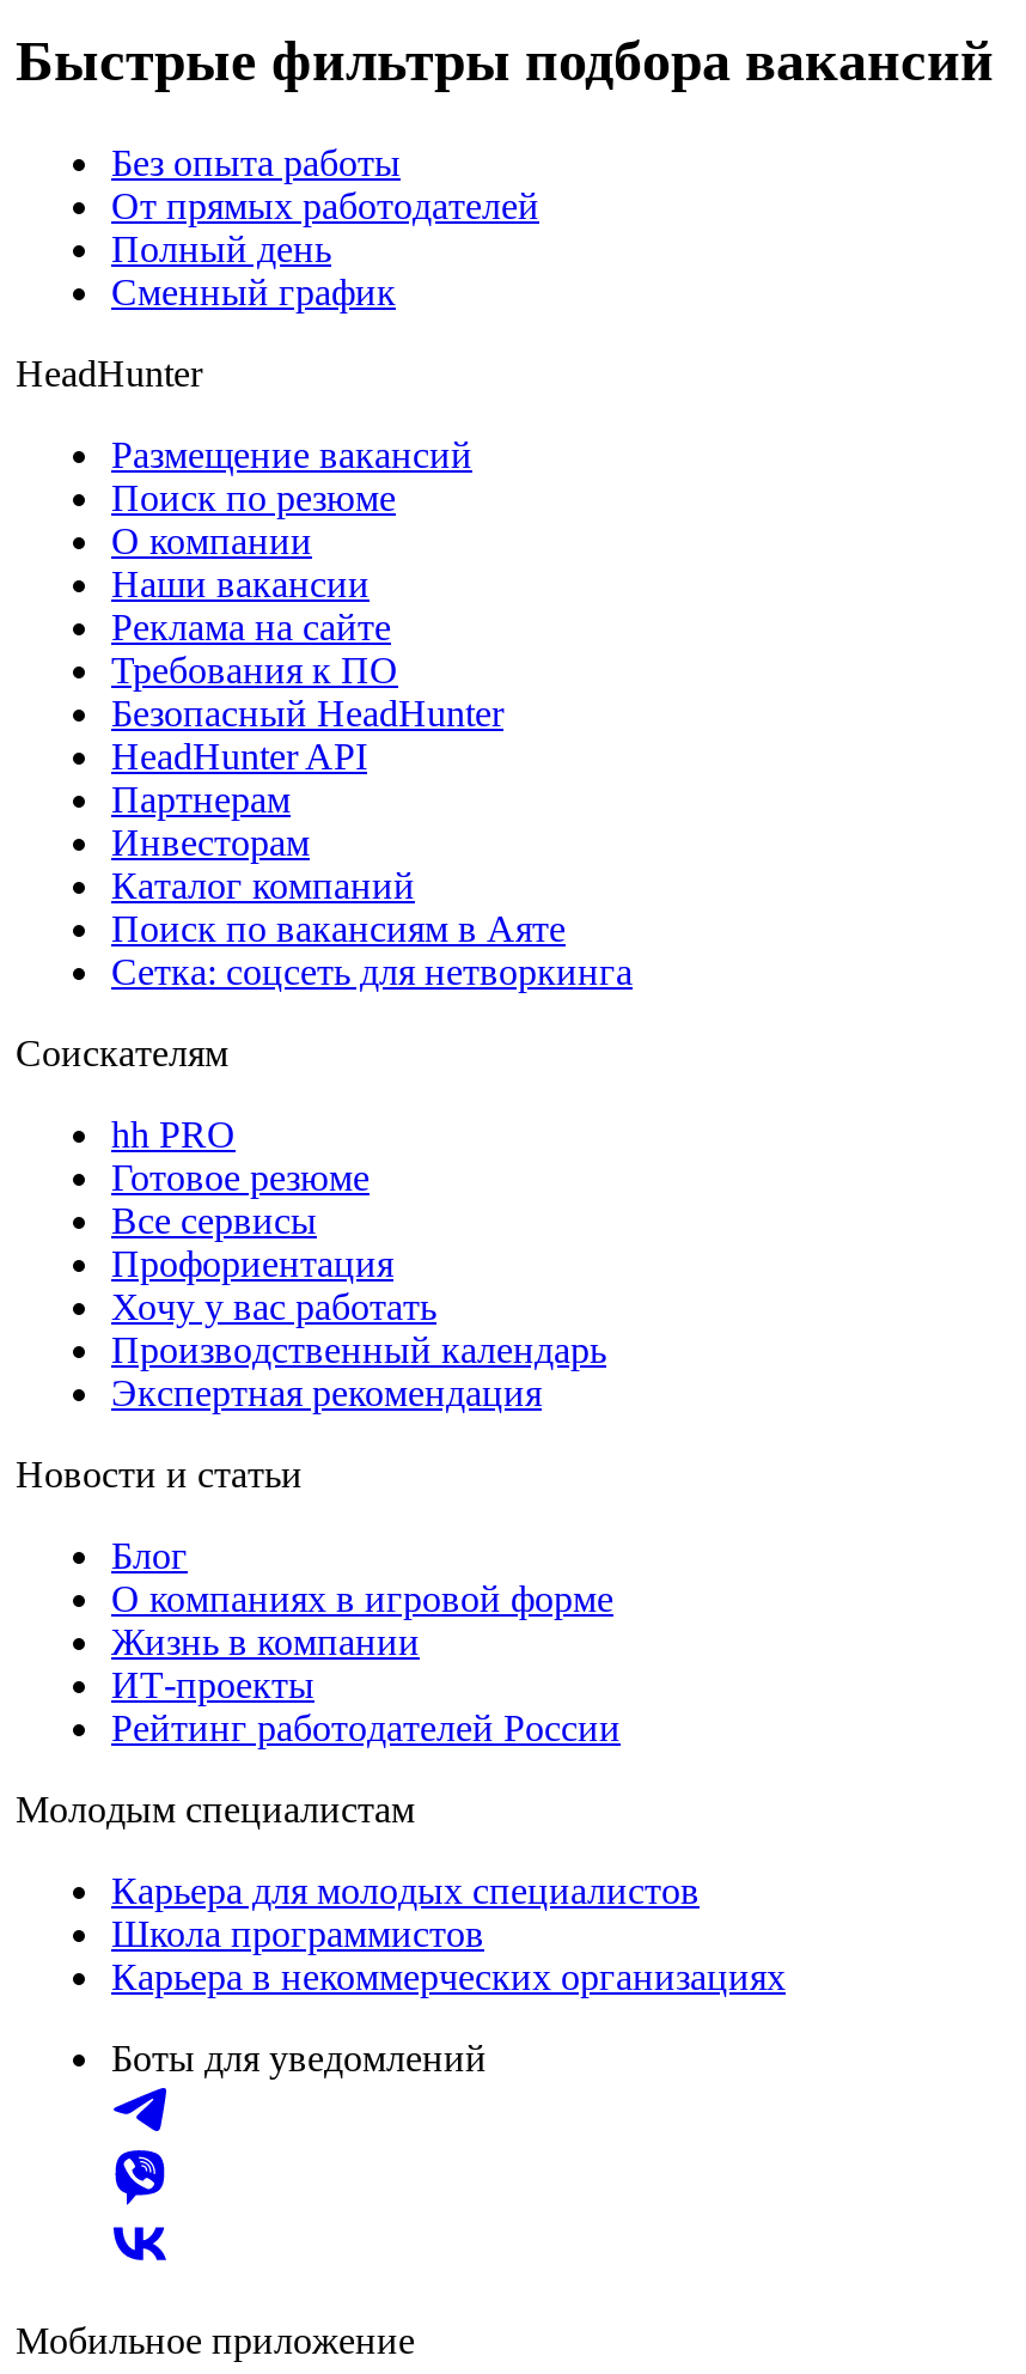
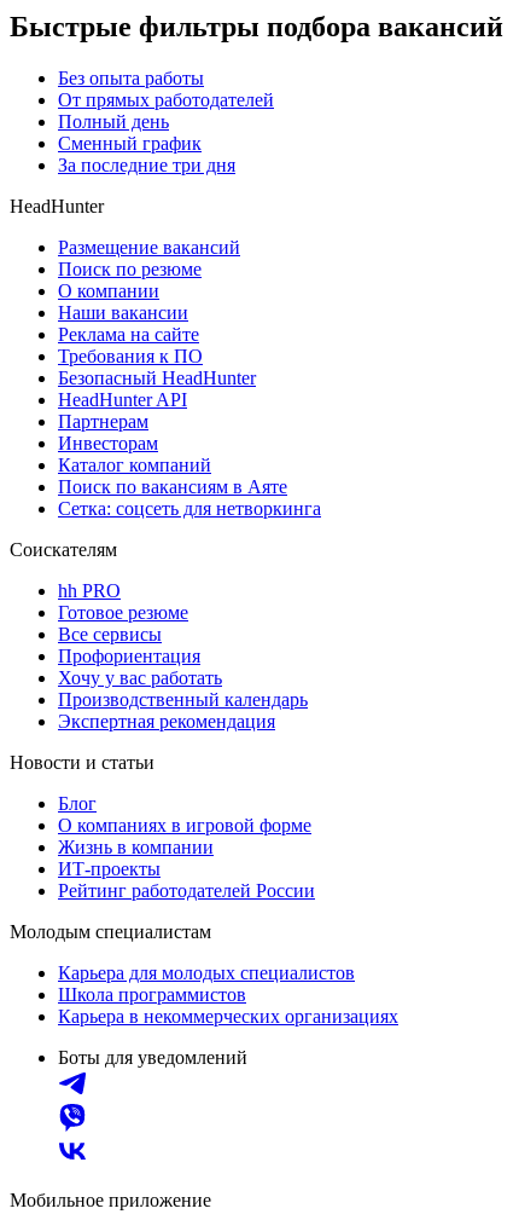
none -> [58,155,235,175] За последние три дня

